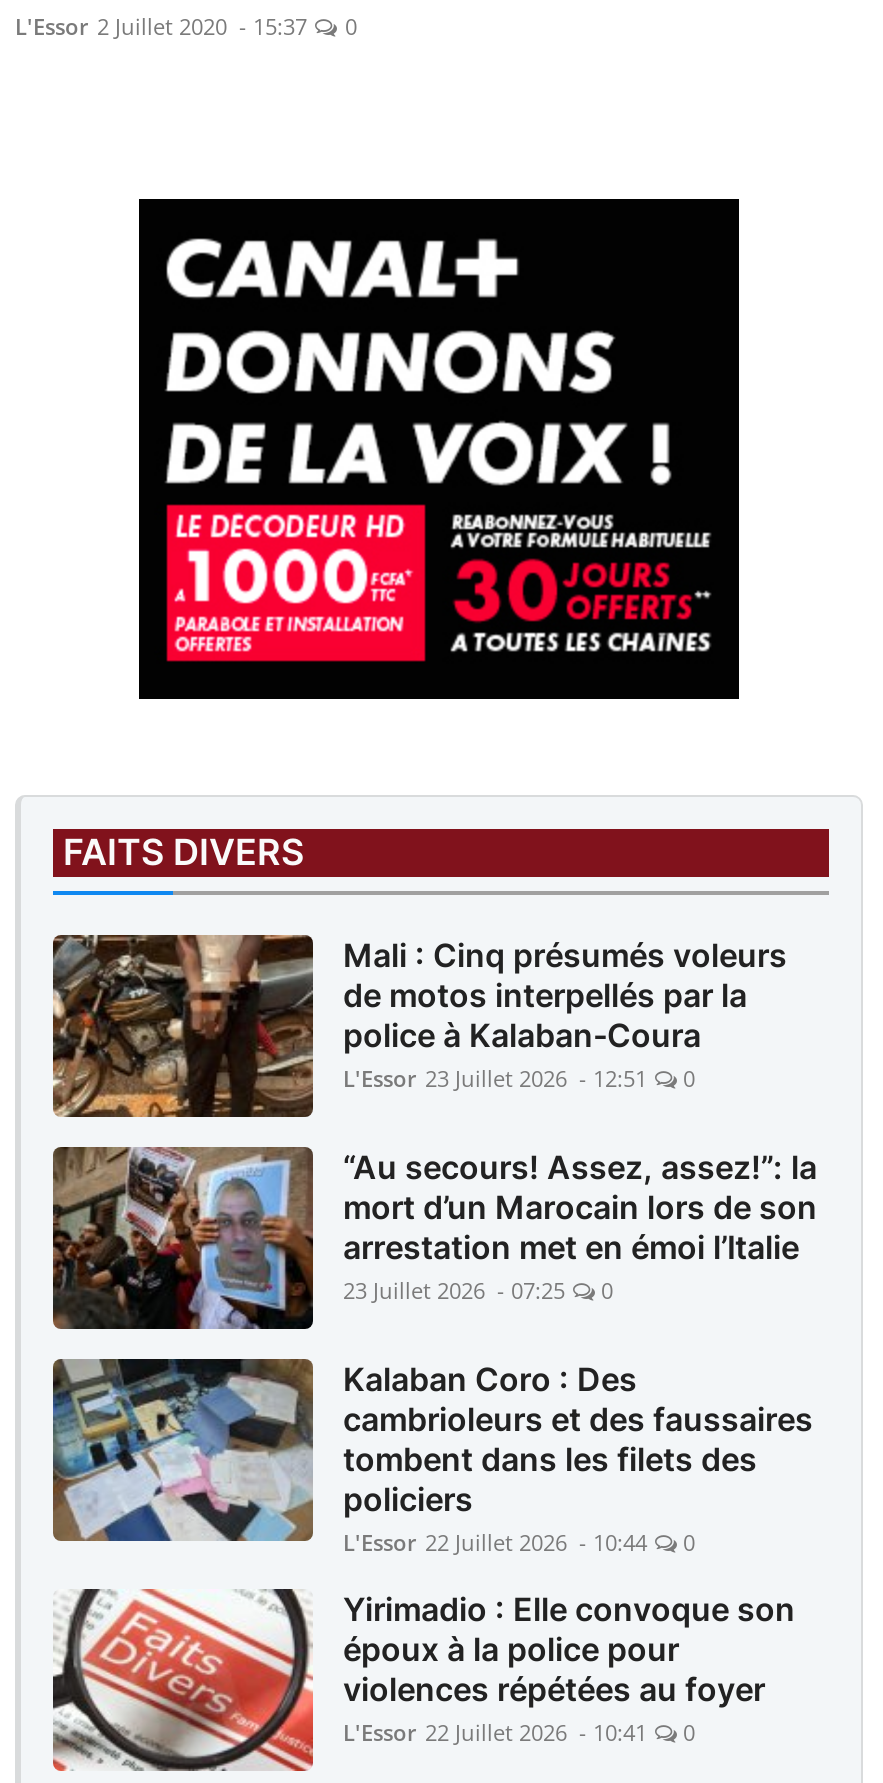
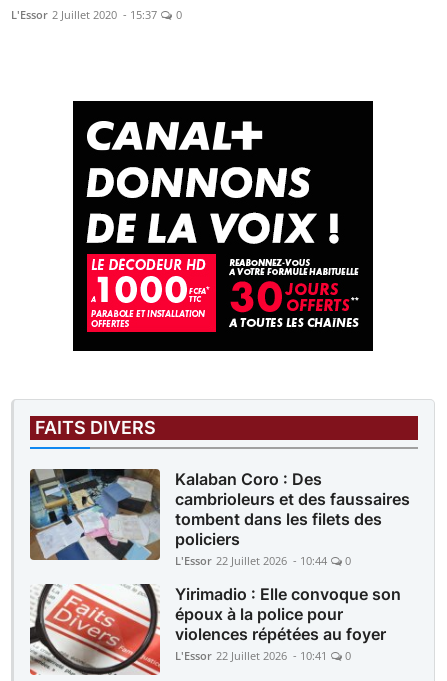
[53,933,817,1305] [image] | Mali : Cinq présumés voleurs | de motos interpellés par la | police à Kalaban-Coura | L'Essor 23 Juillet 2026 - 12:51 | 0 | “Au secours! Assez, assez!”: la | mort d’un Marocain lors de son | arrestation met en émoi l’Italie | 23 Juillet 2026 - 07:25 | 0 -> none
[51,1145,315,1331] [image] -> none

